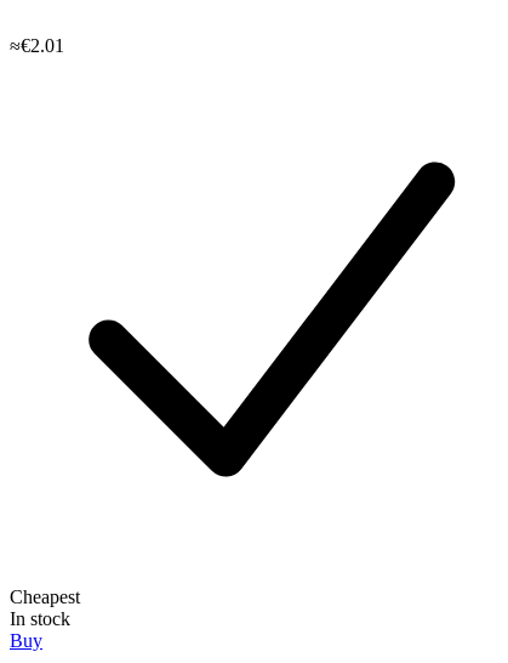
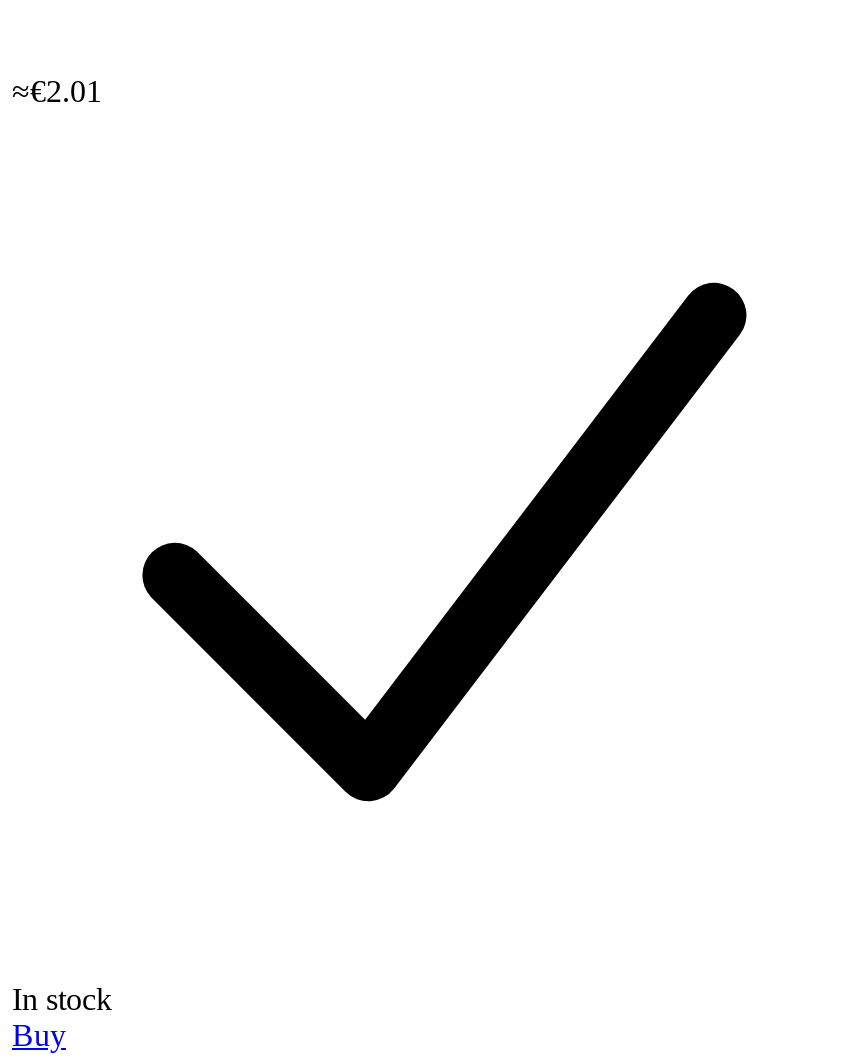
[10,586,80,607] Cheapest -> none

